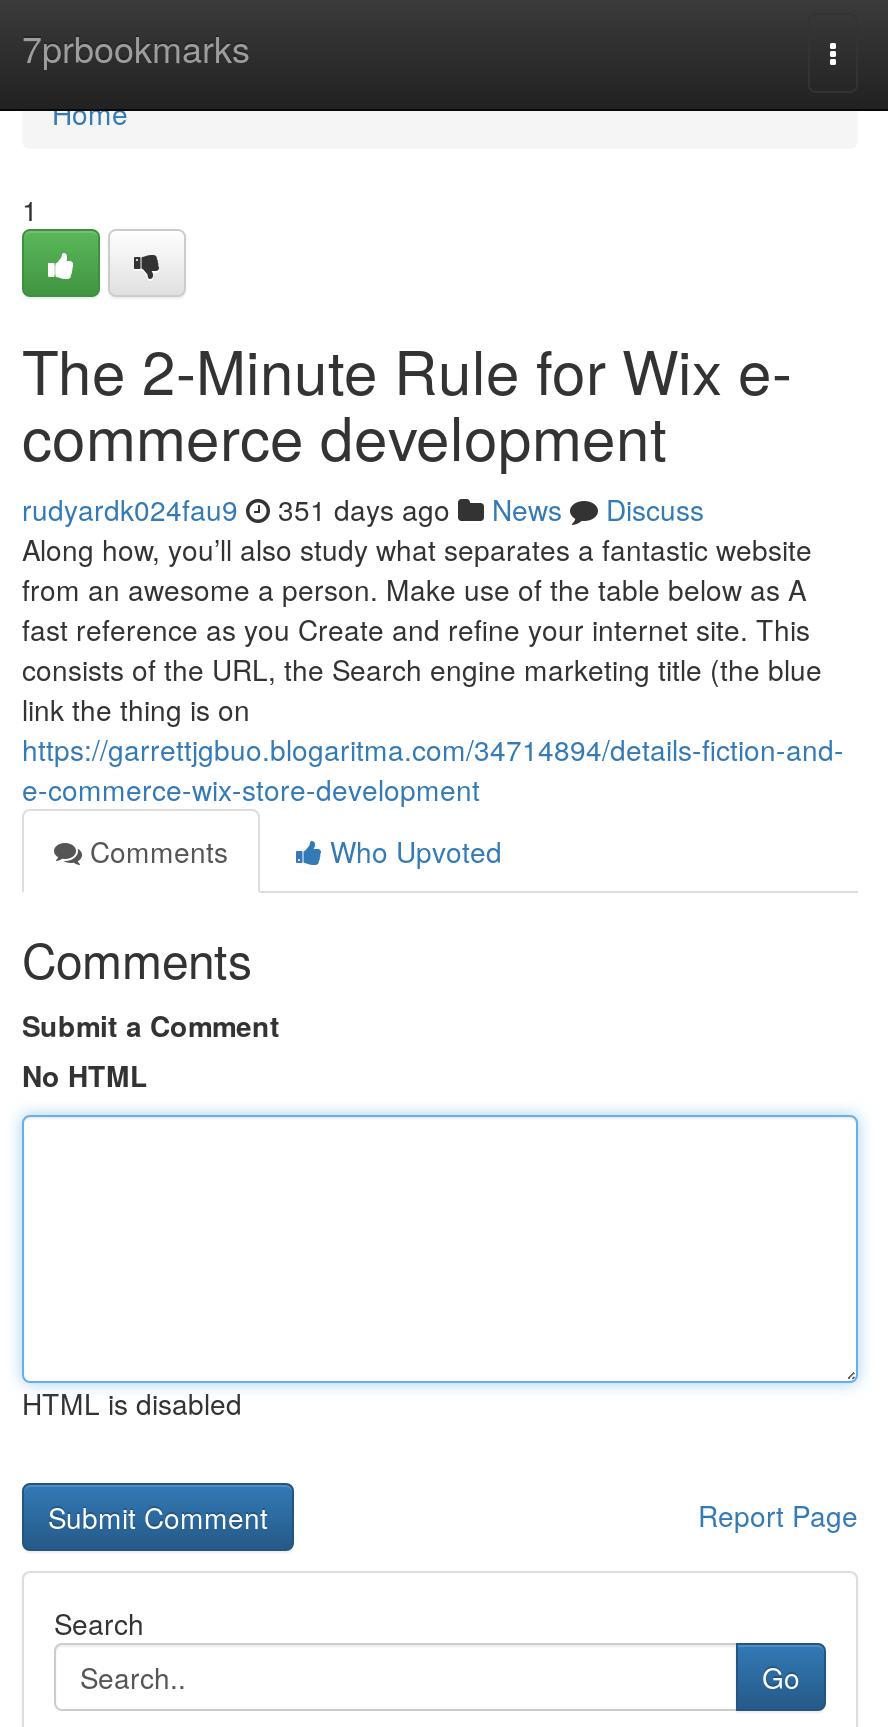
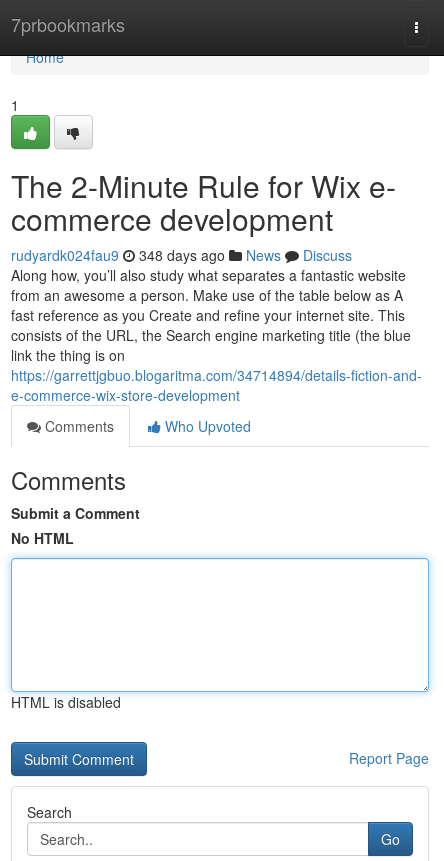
[22,489,704,529] rudyardk024fau9 351 days ago News Discuss -> [11,245,352,265] rudyardk024fau9 348 days ago News Discuss

